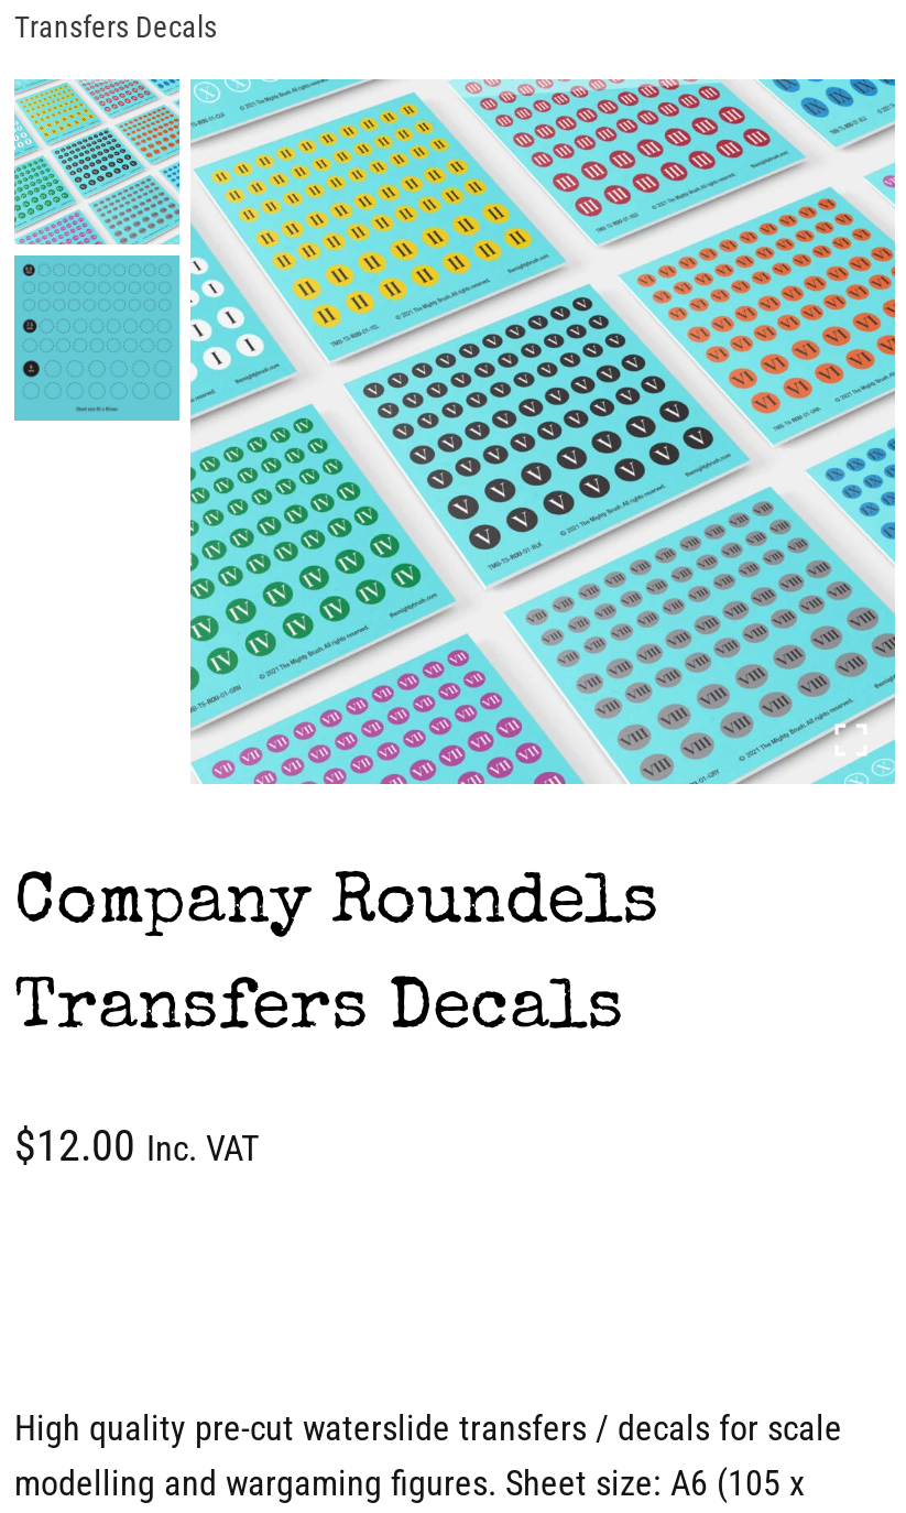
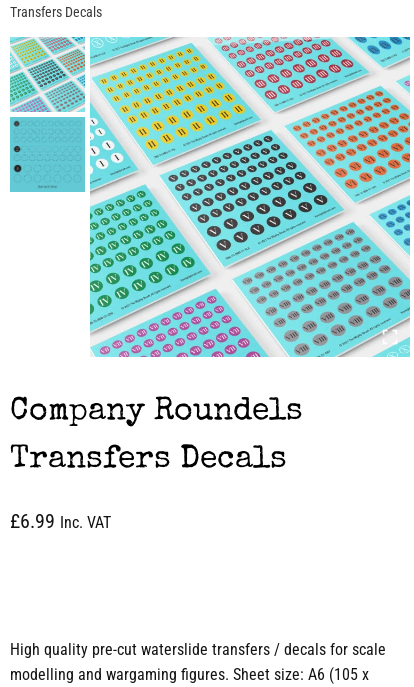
[14,1120,259,1173] $12.00 Inc. VAT -> [10,509,111,533] £6.99 Inc. VAT

